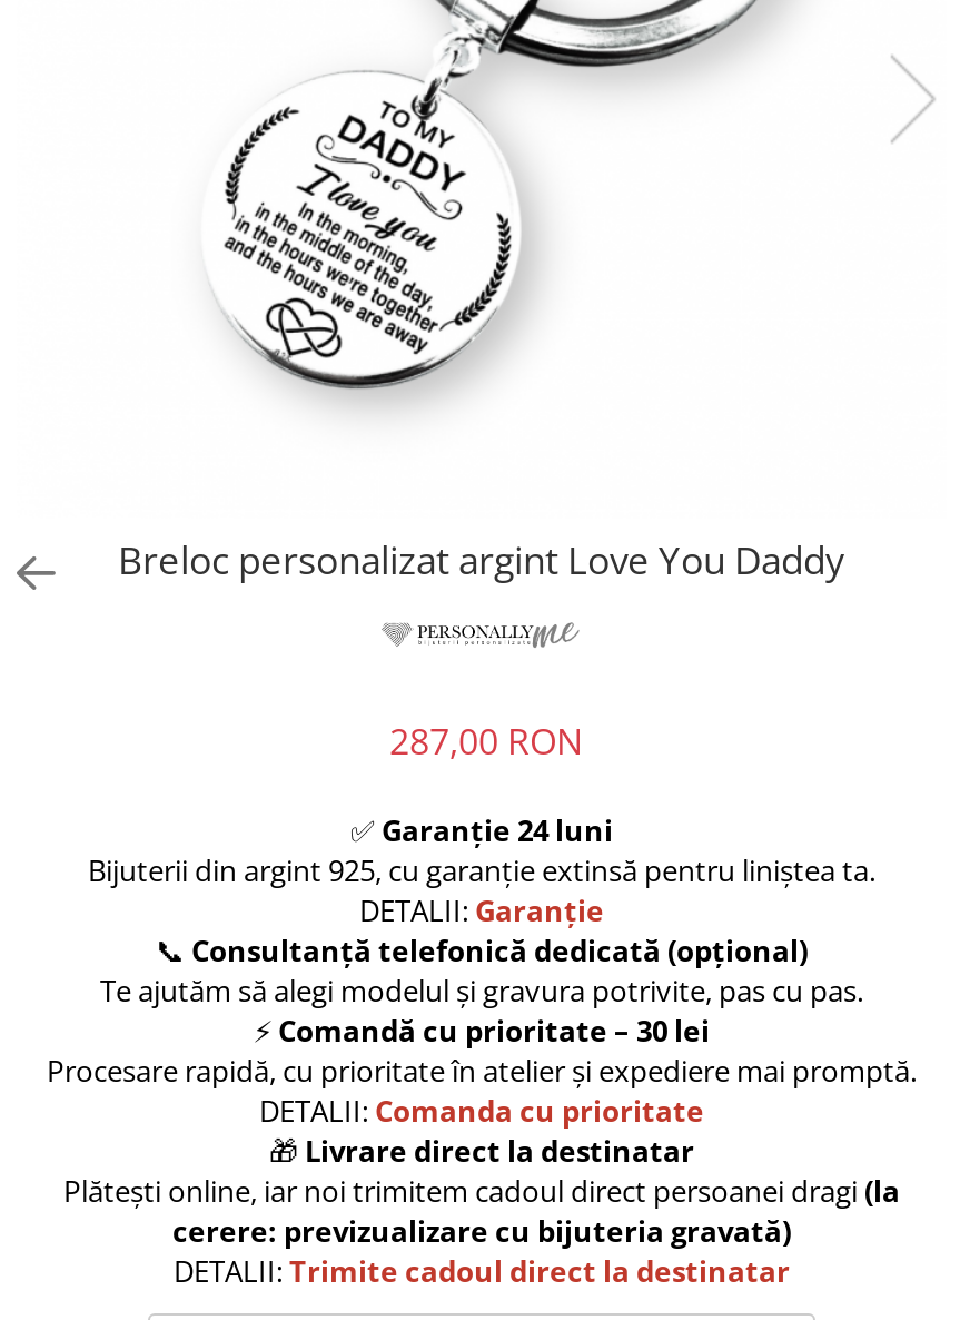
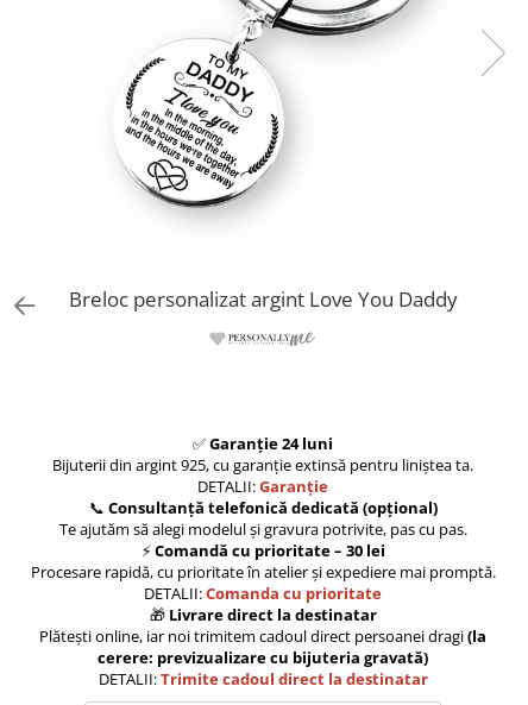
[389,717,583,766] 287,00 RON -> none

